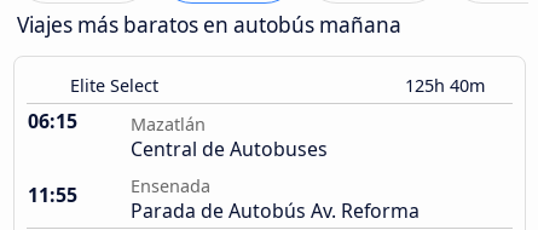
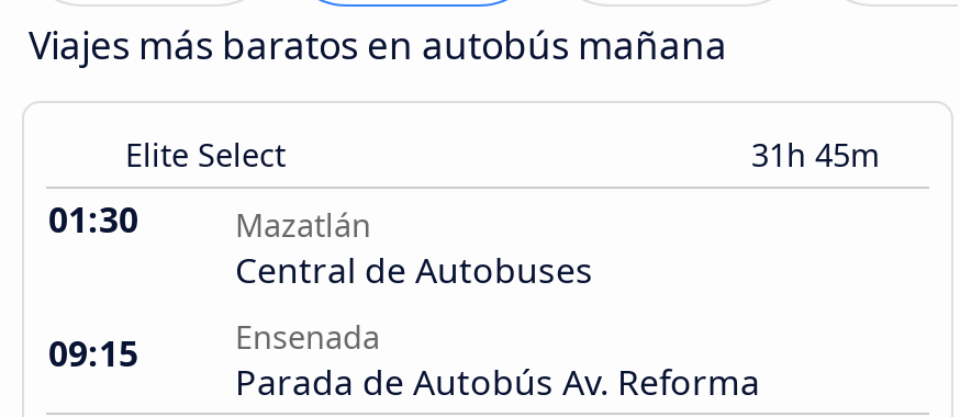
[28,74,490,135] 125h 40m | 06:15 -> [48,134,888,244] 31h 45m | 01:30
[28,182,77,208] 11:55 -> [48,330,138,378] 09:15

